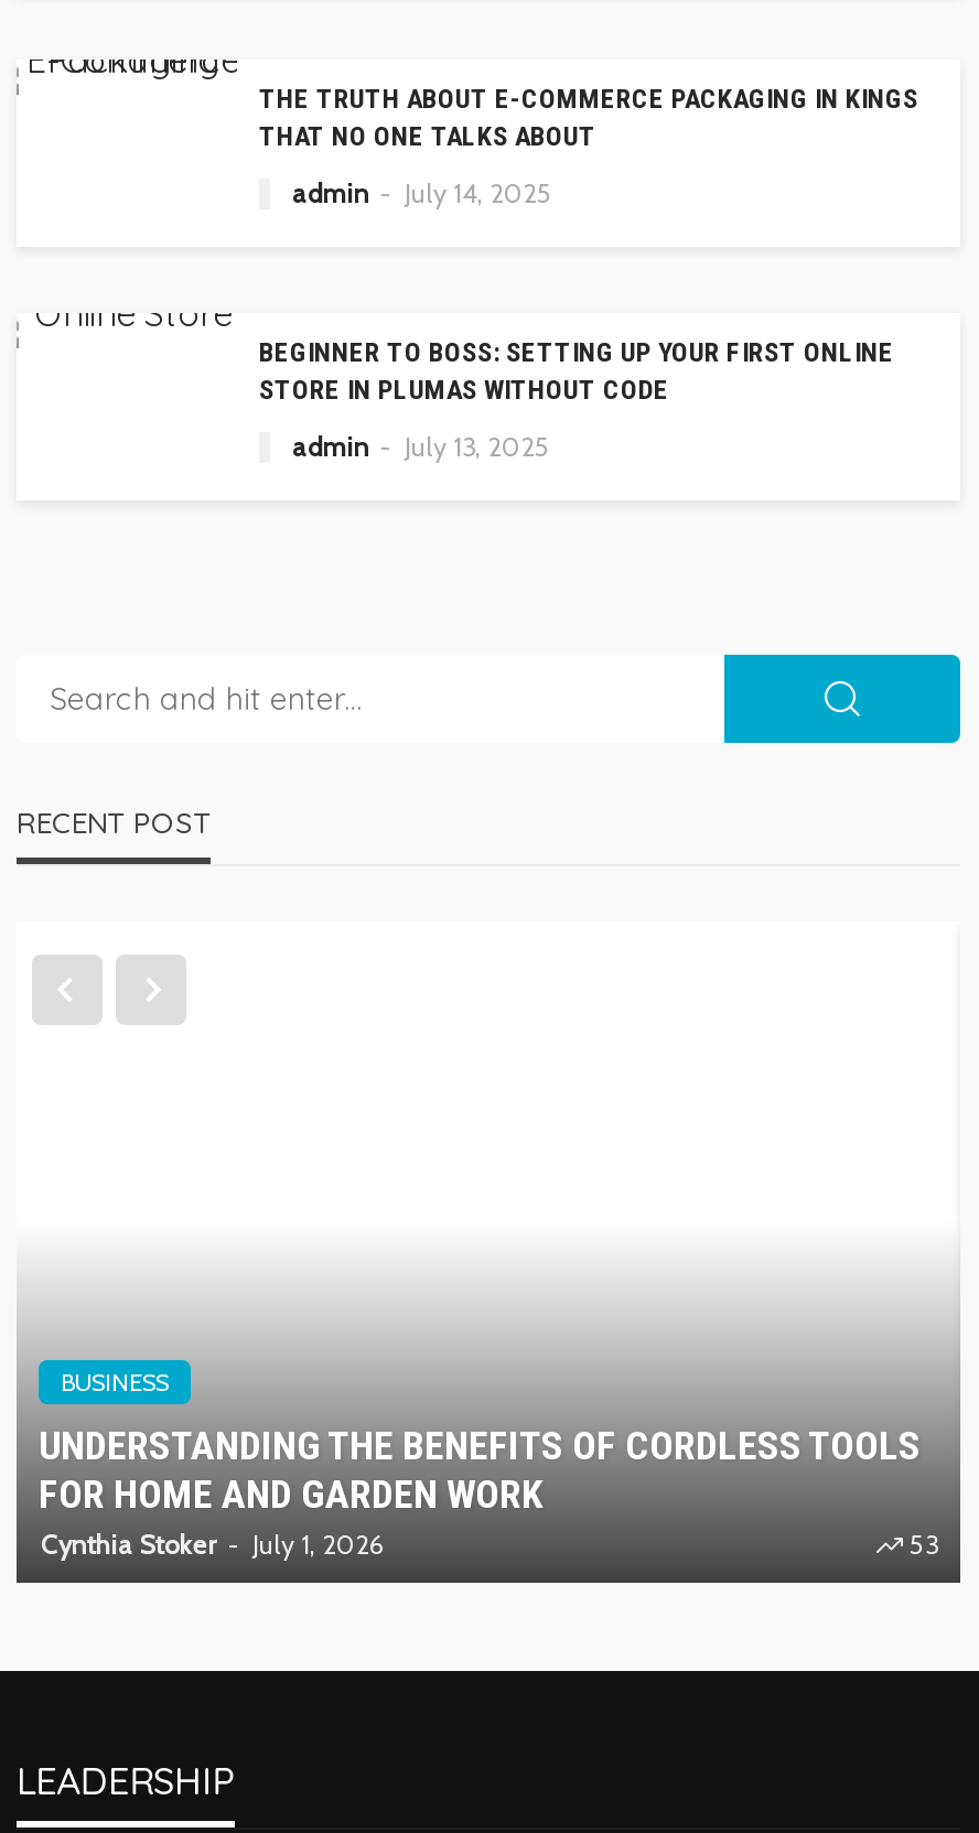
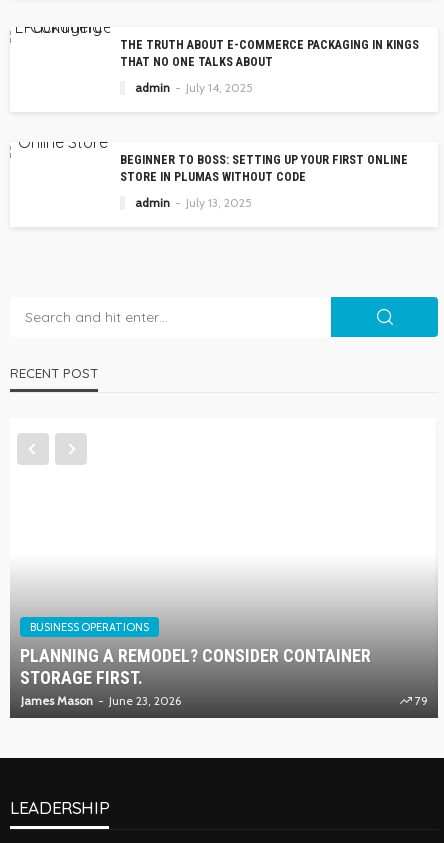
[61,1367,169,1398] BUSINESS -> [30,620,149,634] BUSINESS OPERATIONS
[39,1422,938,1561] UNDERSTANDING THE BENEFITS OF CORDLESS TOOLS | FOR HOME AND GARDEN WORK | Cynthia Stoker | July 1, 2026 | 53 -> [20,645,428,708] PLANNING A REMODEL? CONSIDER CONTAINER | STORAGE FIRST. | James Mason | June 23, 2026 | 79

